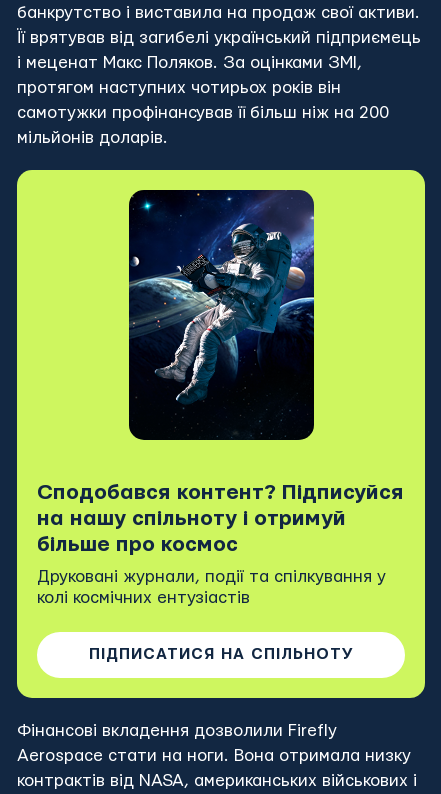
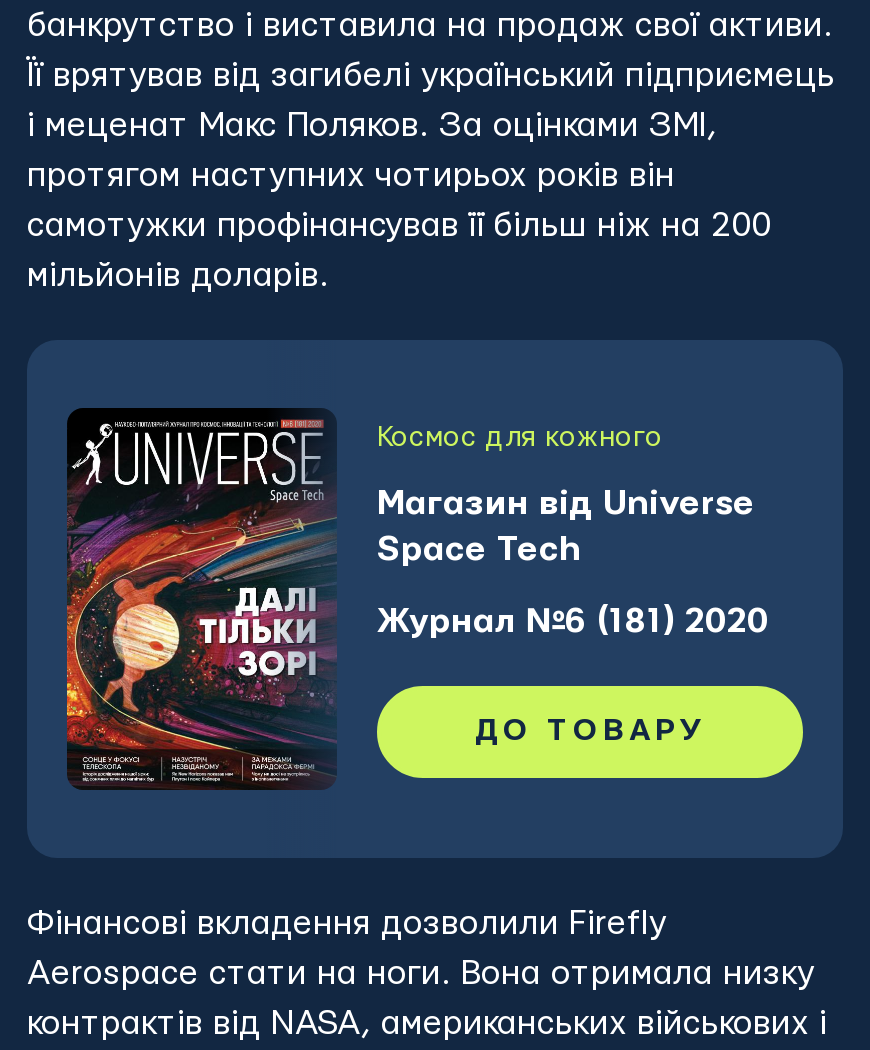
[16,169,426,699] [image] | Сподобався контент? Підписуйся | на нашу спільноту і отримуй | більше про космос | Друковані журнали, події та спілкування у | колі космічних ентузіастів | ПІДПИСАТИСЯ НА СПІЛЬНОТУ -> [27,340,843,858] [image] | Космос для кожного | Магазин від Universe | Space Tech | Журнал №6 (181) 2020 | ДО ТОВАРУ

